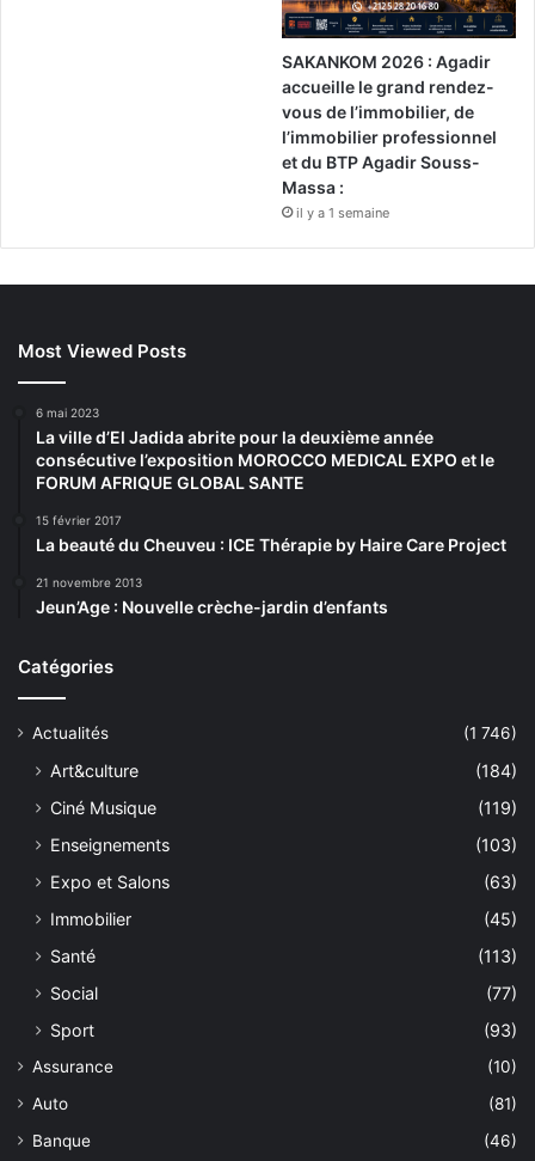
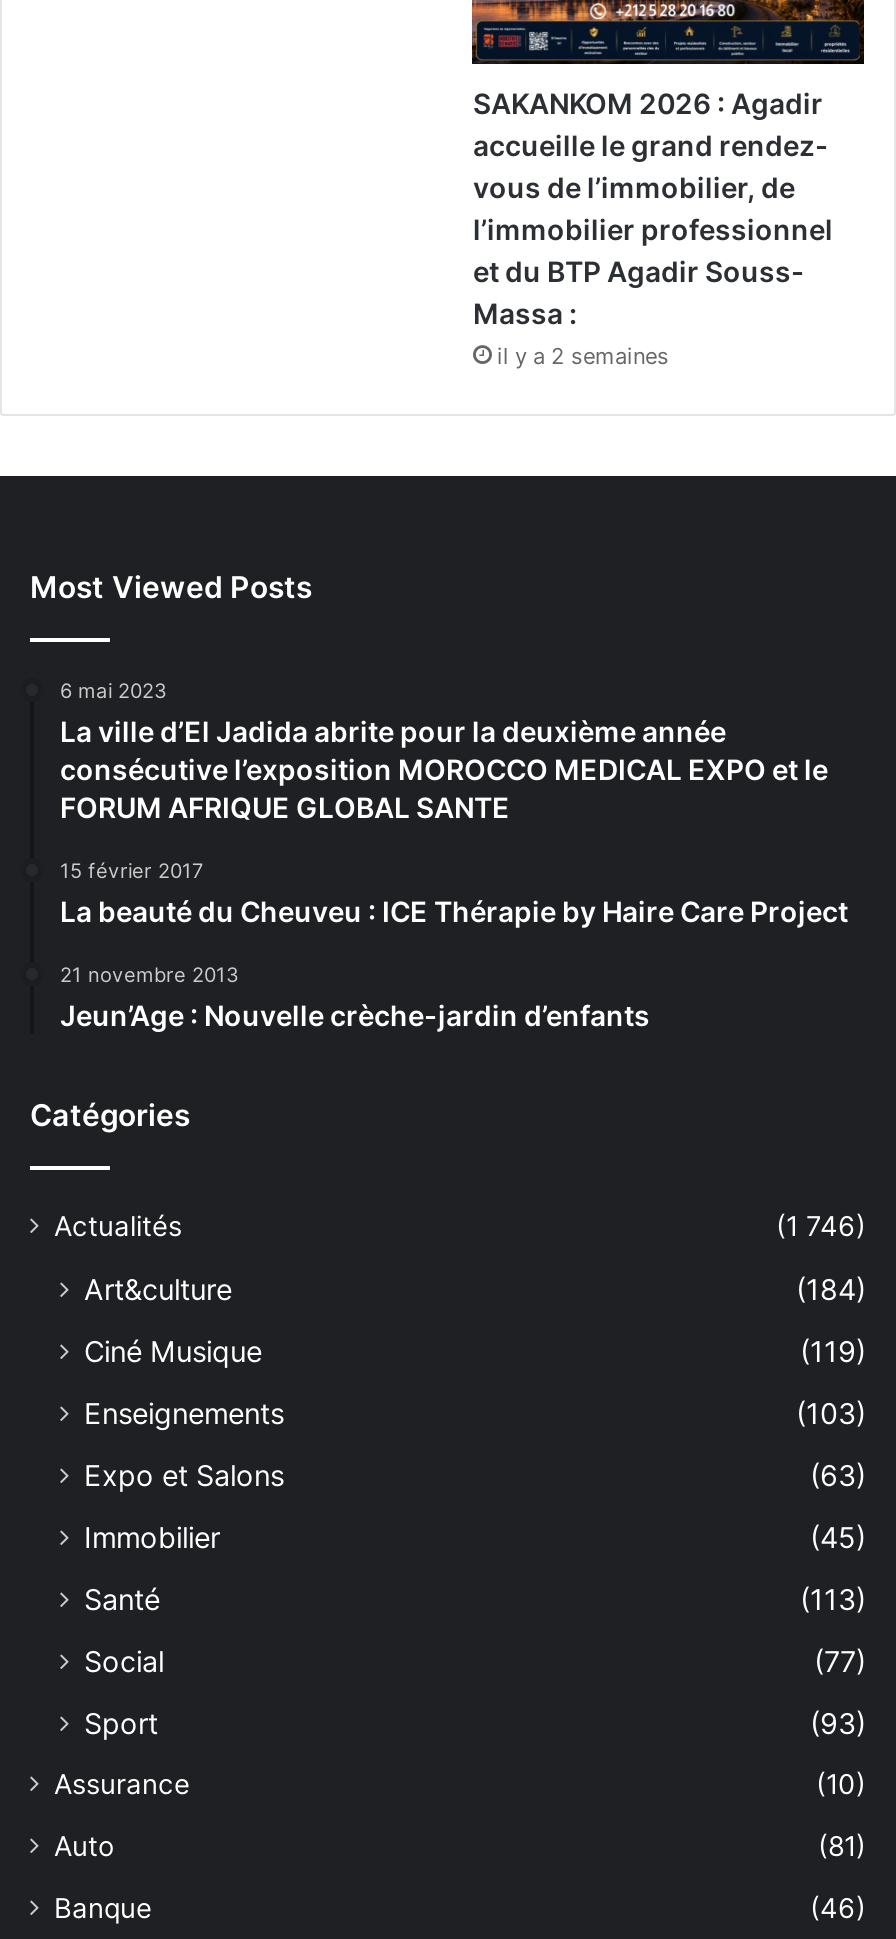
[297,204,390,221] il y a 1 semaine -> [497,342,669,370] il y a 2 semaines

